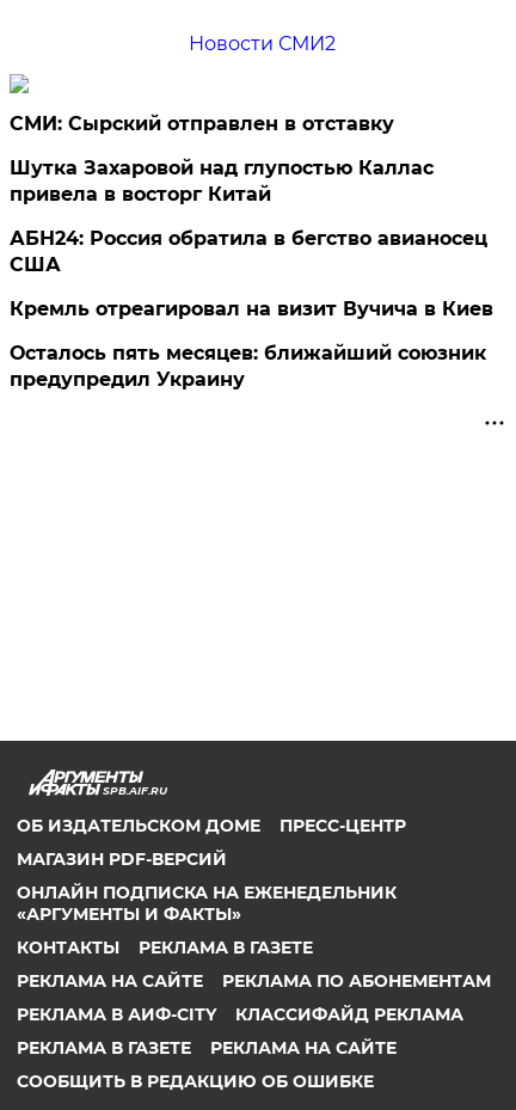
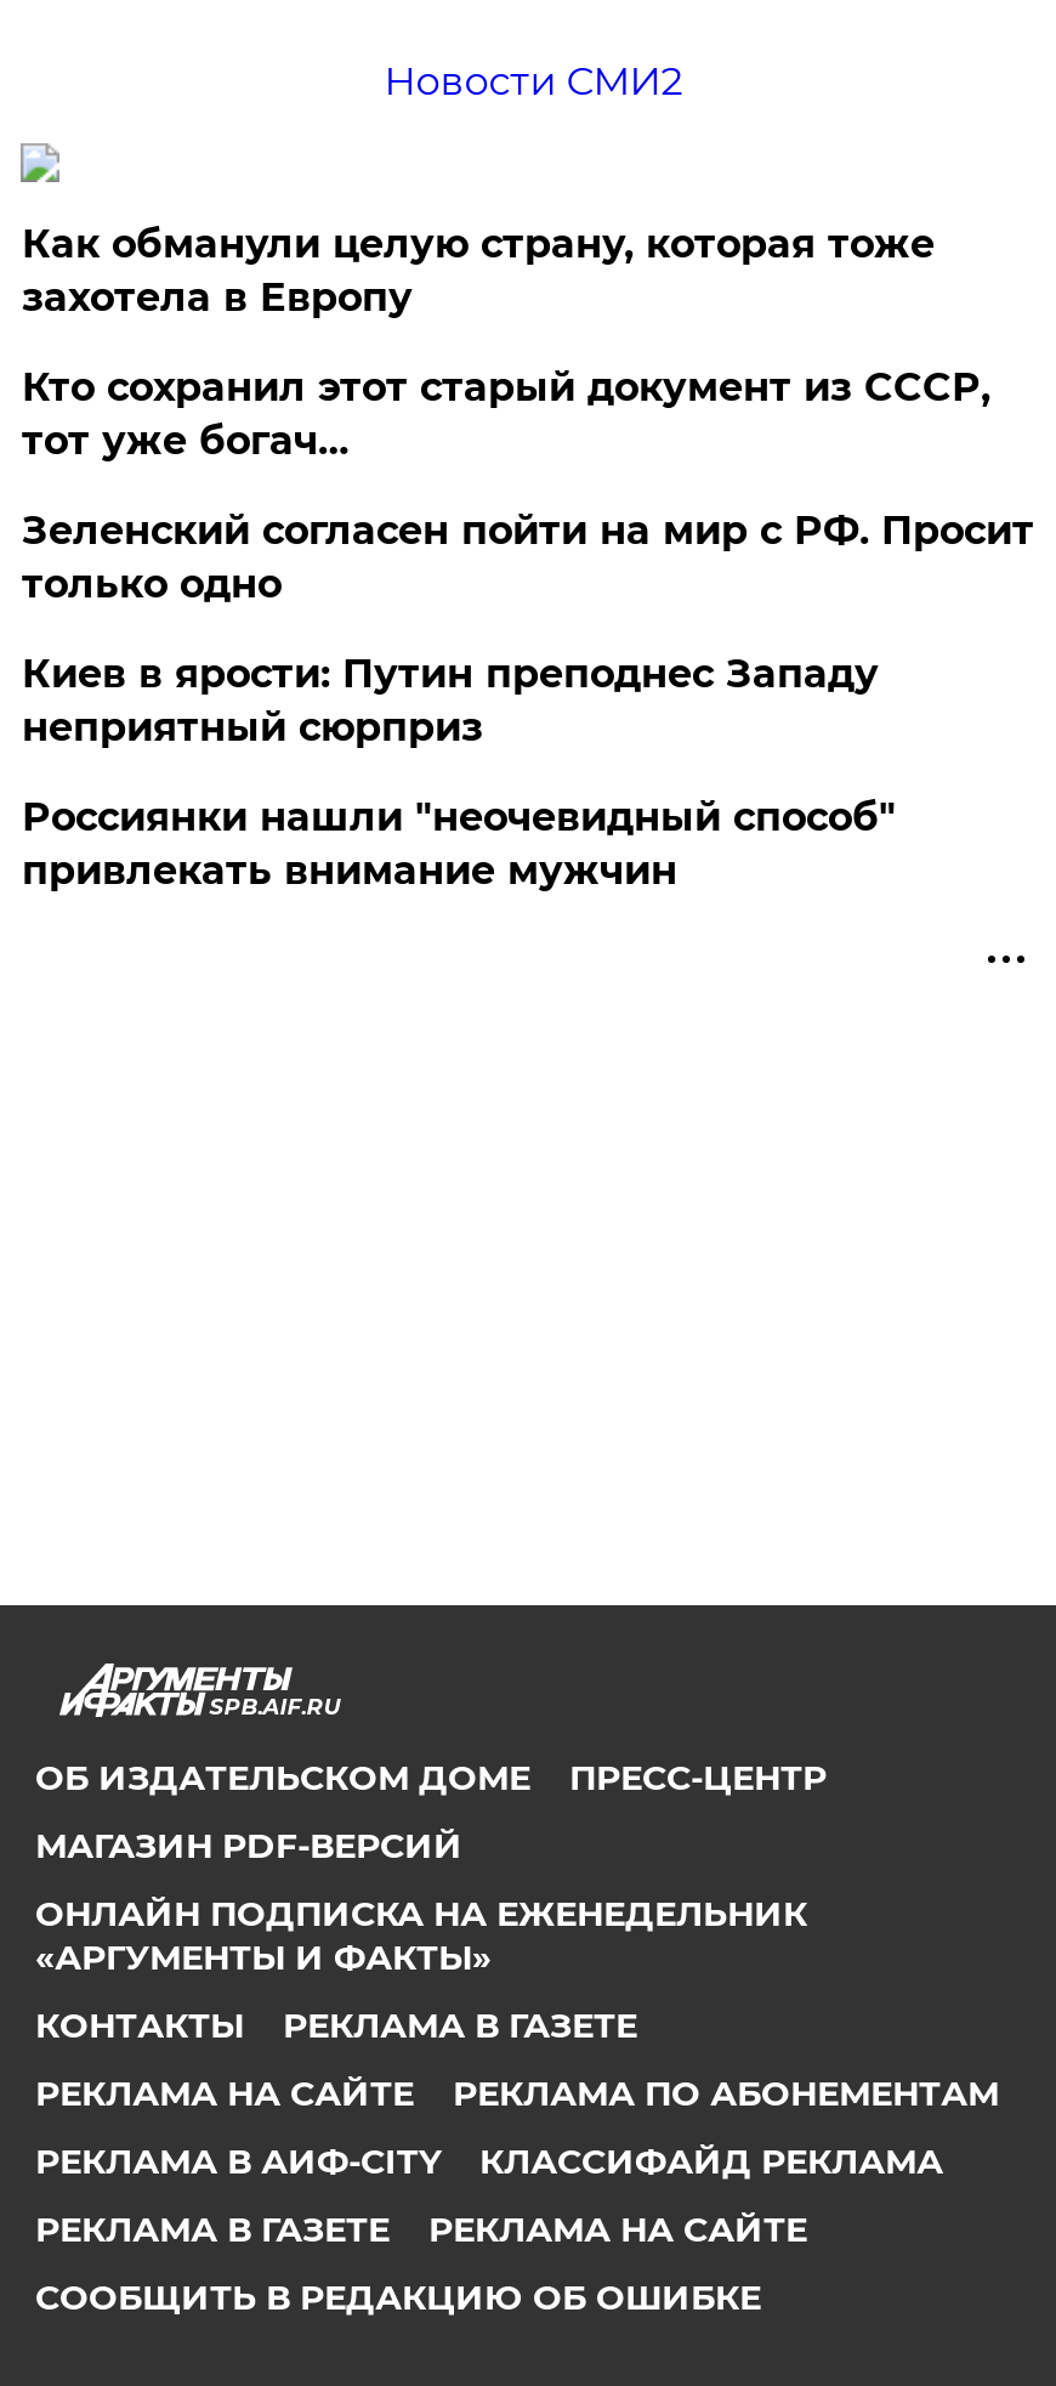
[10,113,395,135] СМИ: Сырский отправлен в отставку -> [22,222,934,321] Как обманули целую страну, которая тоже | захотела в Европу
[10,157,434,206] Шутка Захаровой над глупостью Каллас | привела в восторг Китай -> [22,365,990,465] Кто сохранил этот старый документ из СССР, | тот уже богач…
[10,227,488,276] АБН24: Россия обратила в бегство авианосец | США -> [22,508,1034,608] Зеленский согласен пойти на мир с РФ. Просит | только одно
[10,298,494,321] Кремль отреагировал на визит Вучича в Киев -> [22,652,879,751] Киев в ярости: Путин преподнес Западу | неприятный сюрприз
[10,342,487,391] Осталось пять месяцев: ближайший союзник | предупредил Украину -> [22,795,896,894] Россиянки нашли "неочевидный способ" | привлекать внимание мужчин

